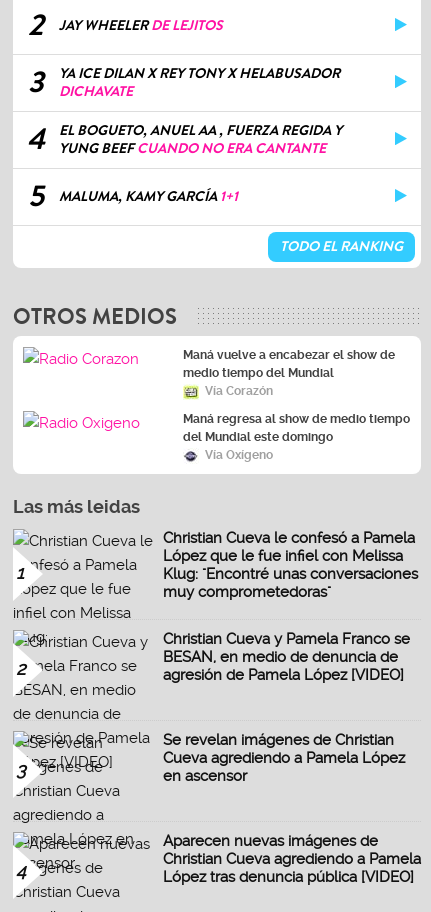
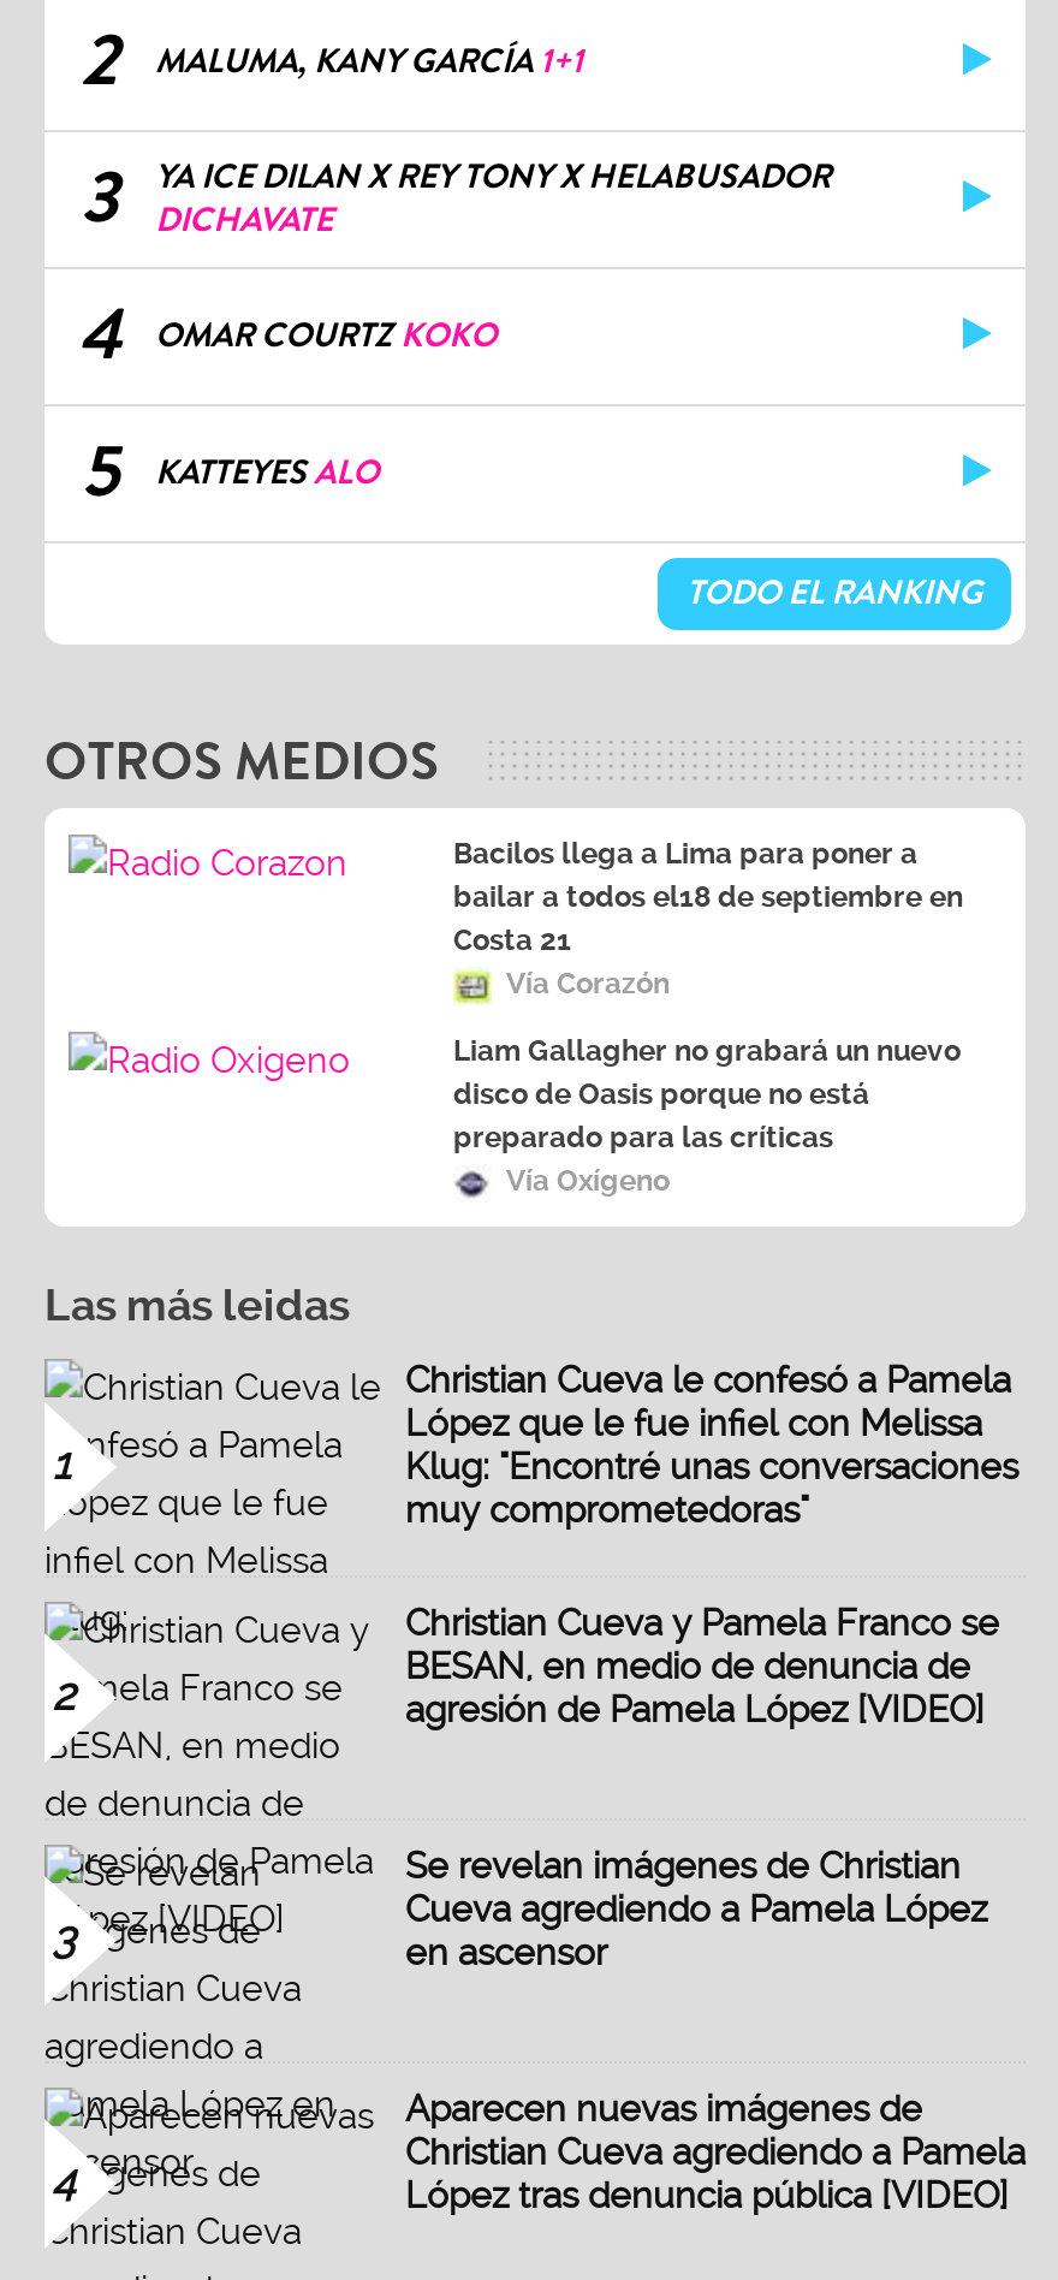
[59,15,223,36] JAY WHEELER DE LEJITOS -> [155,37,583,88] MALUMA, KANY GARCÍA 1+1
[59,120,342,159] EL BOGUETO, ANUEL AA , FUERZA REGIDA Y | YUNG BEEF CUANDO NO ERA CANTANTE -> [155,311,497,362] OMAR COURTZ KOKO
[59,186,238,207] MALUMA, KAMY GARCÍA 1+1 -> [155,448,379,499] KATTEYES ALO
[183,348,395,380] Maná vuelve a encabezar el show de | medio tiempo del Mundial -> [453,838,963,958] Bacilos llega a Lima para poner a | bailar a todos el18 de septiembre en | Costa 21
[183,412,410,444] Maná regresa al show de medio tiempo | del Mundial este domingo -> [453,1035,961,1155] Liam Gallagher no grabará un nuevo | disco de Oasis porque no está | preparado para las críticas

